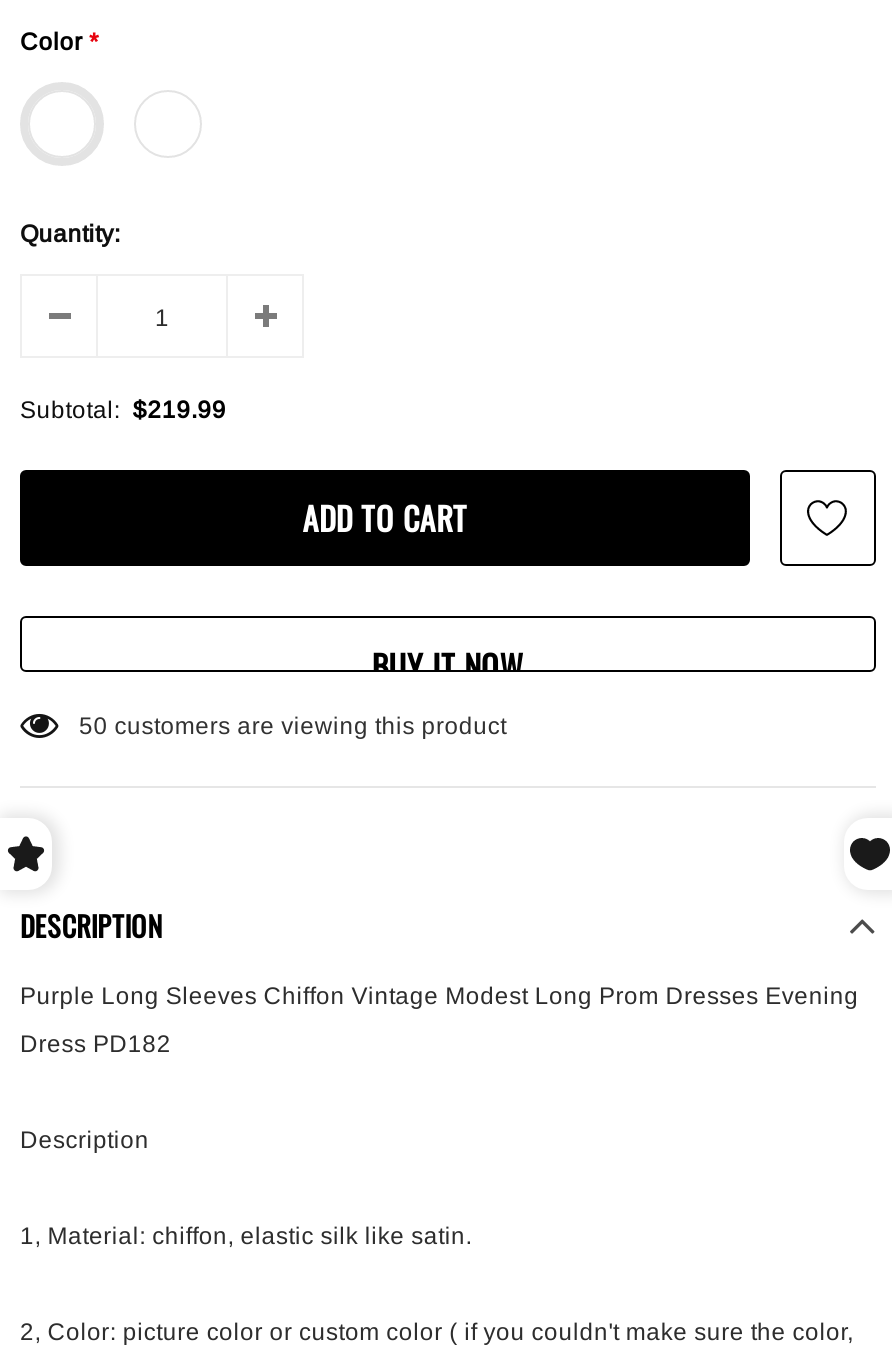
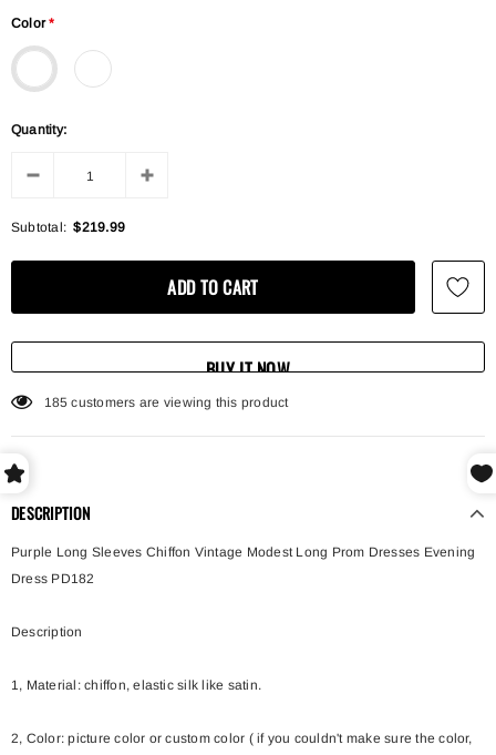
[79,712,507,740] 50 customers are viewing this product -> [44,395,289,410] 185 customers are viewing this product

